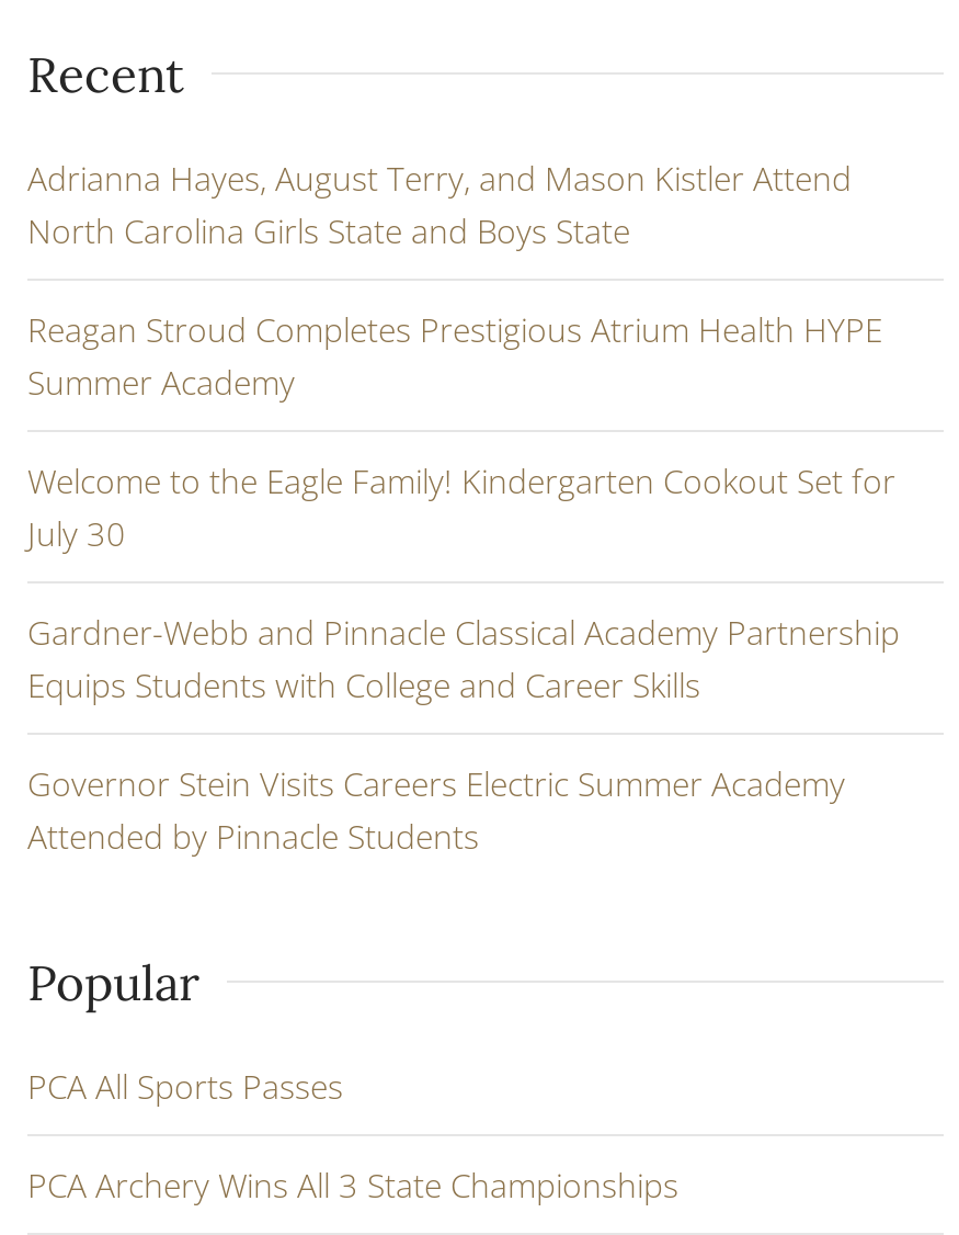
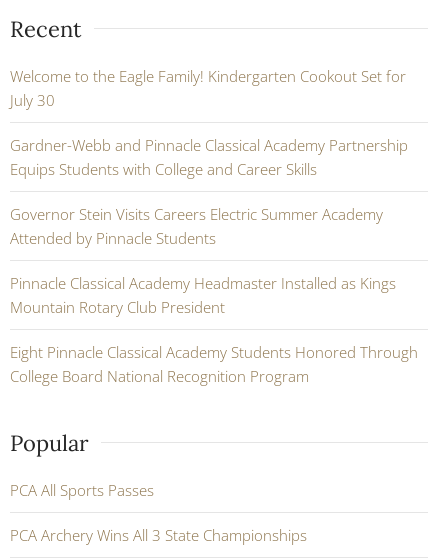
[27,155,882,403] Adrianna Hayes, August Terry, and Mason Kistler Attend | North Carolina Girls State and Boys State | Reagan Stroud Completes Prestigious Atrium Health HYPE | Summer Academy -> none
moved [27,458,900,857] -> [10,66,408,248]: Welcome to the Eagle Family! Kindergarten Cookout Set for | July 30 | Gardner-Webb and Pinnacle Classical Academy Partnership | Equips Students with College and Career Skills | Governor Stein Visits Careers Electric Summer Academy | Attended by Pinnacle Students
none -> [10,273,418,386] Pinnacle Classical Academy Headmaster Installed as Kings | Mountain Rotary Club President | Eight Pinnacle Classical Academy Students Honored Through | College Board National Recognition Program

